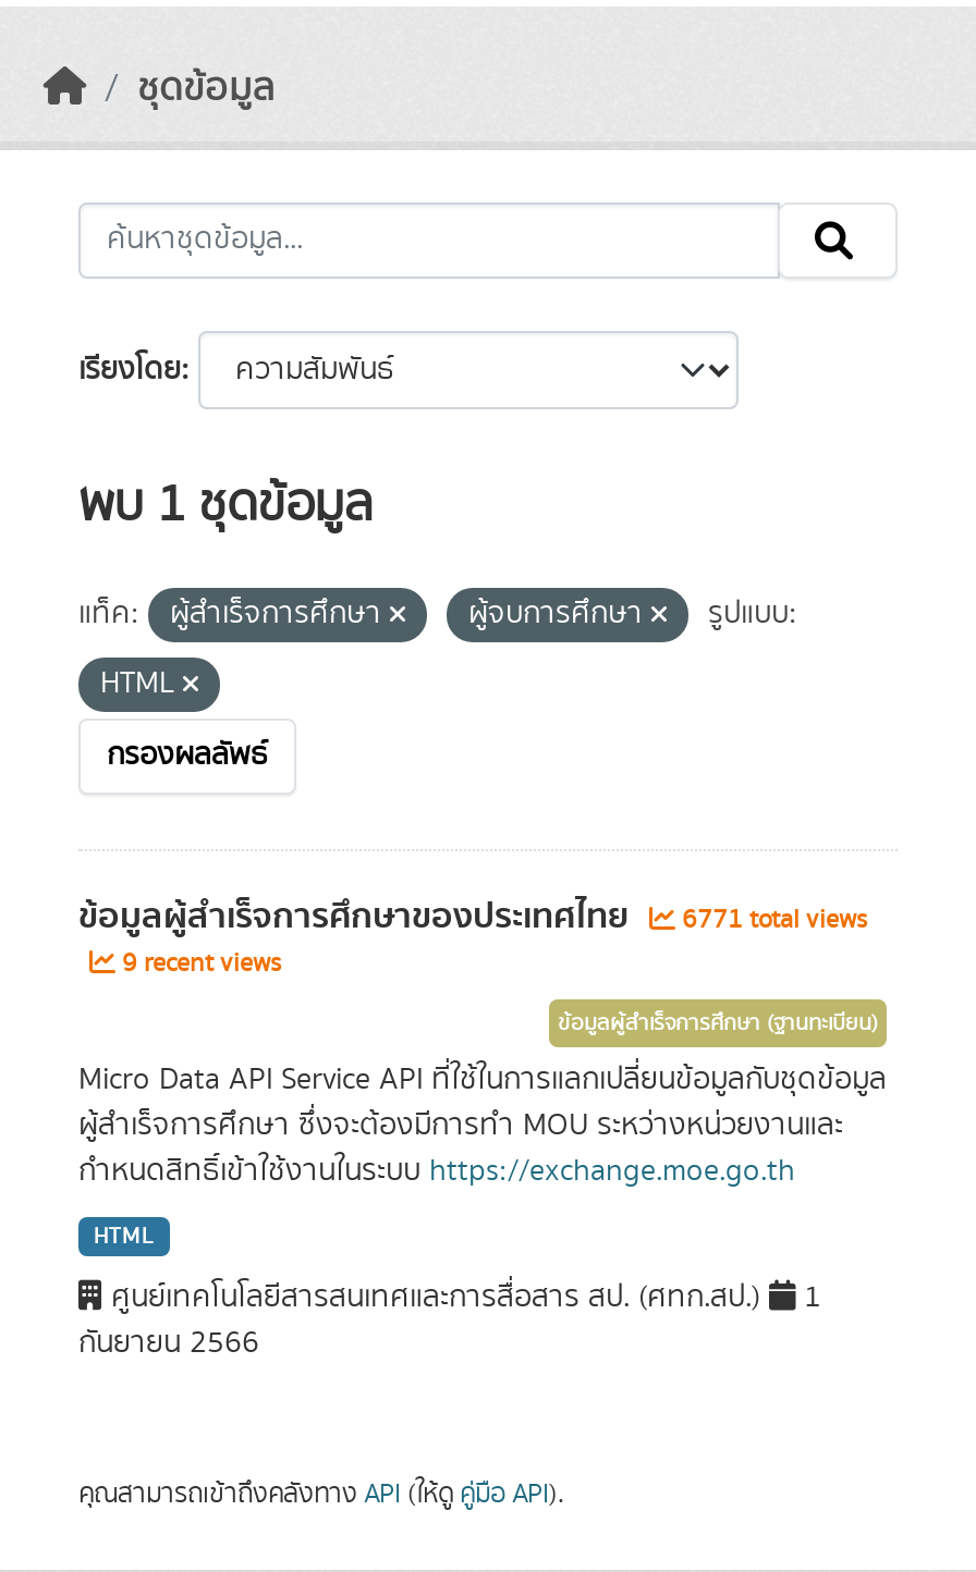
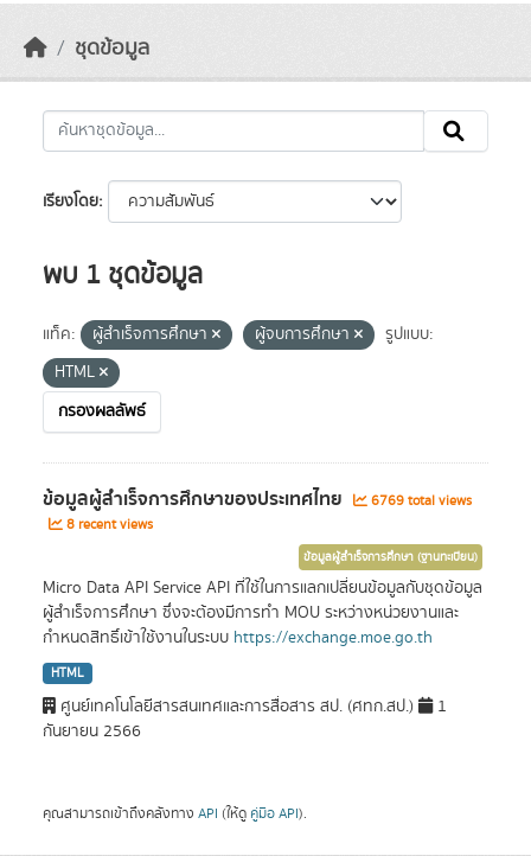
[78,888,867,945] ข้อมูลผู้สำเร็จการศึกษาของประเทศไทย 6771 total views -> [43,484,472,515] ข้อมูลผู้สำเร็จการศึกษาของประเทศไทย 6769 total views
[115,945,281,982] 9 recent views -> [63,515,153,535] 8 recent views

